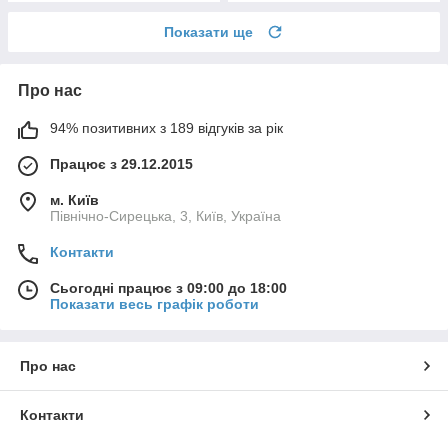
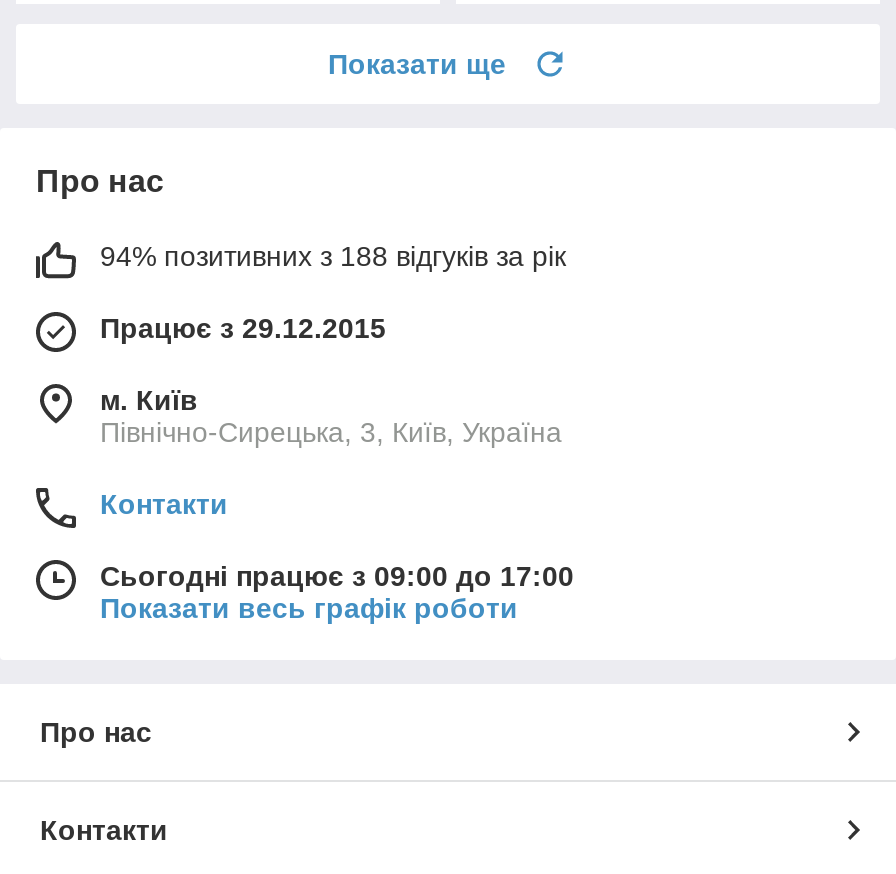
[50,120,283,136] 94% позитивних з 189 відгуків за рік -> [100,240,566,272] 94% позитивних з 188 відгуків за рік
[50,280,287,296] Сьогодні працює з 09:00 до 18:00 -> [100,560,574,592] Сьогодні працює з 09:00 до 17:00

